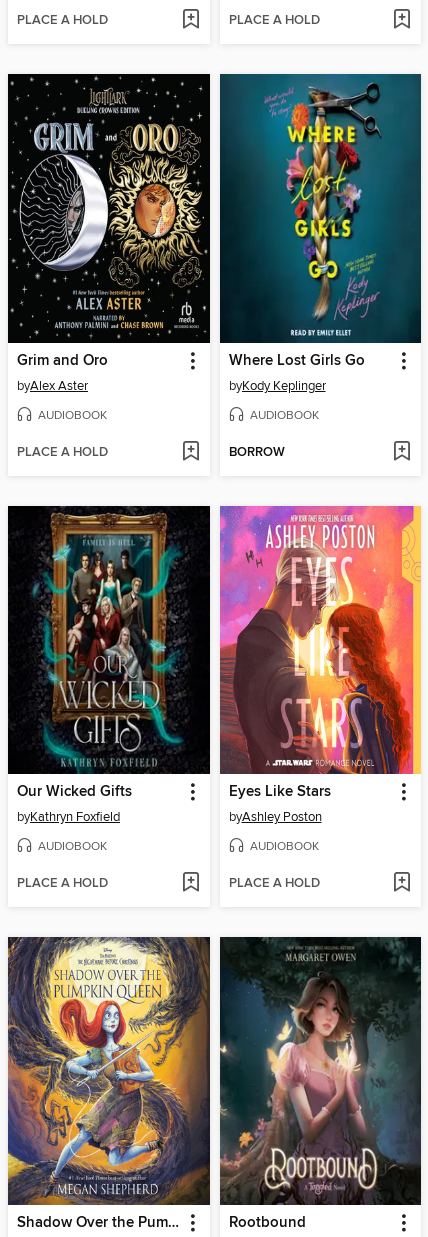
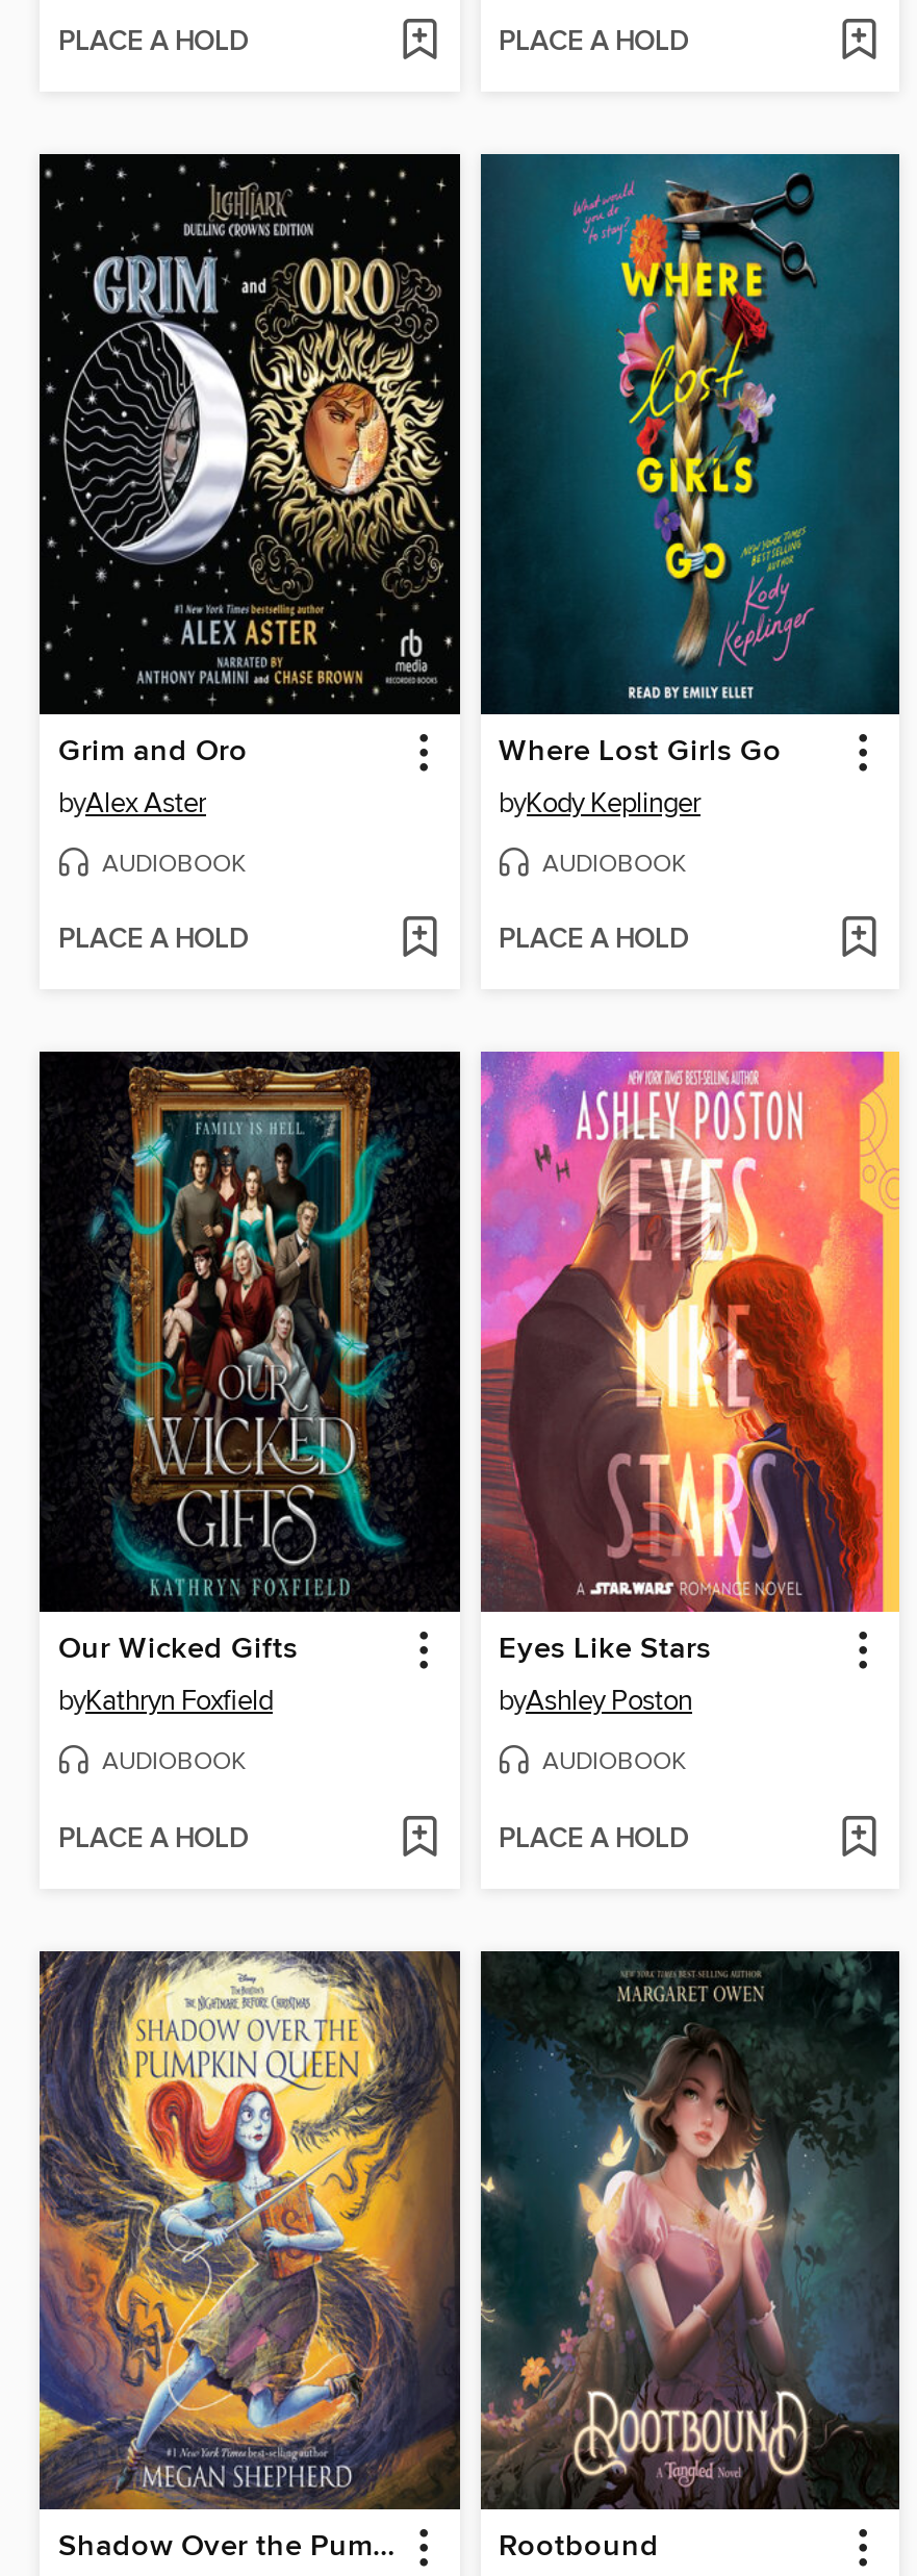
[228,443,284,460] BORROW -> [499,924,688,959] PLACE A HOLD

